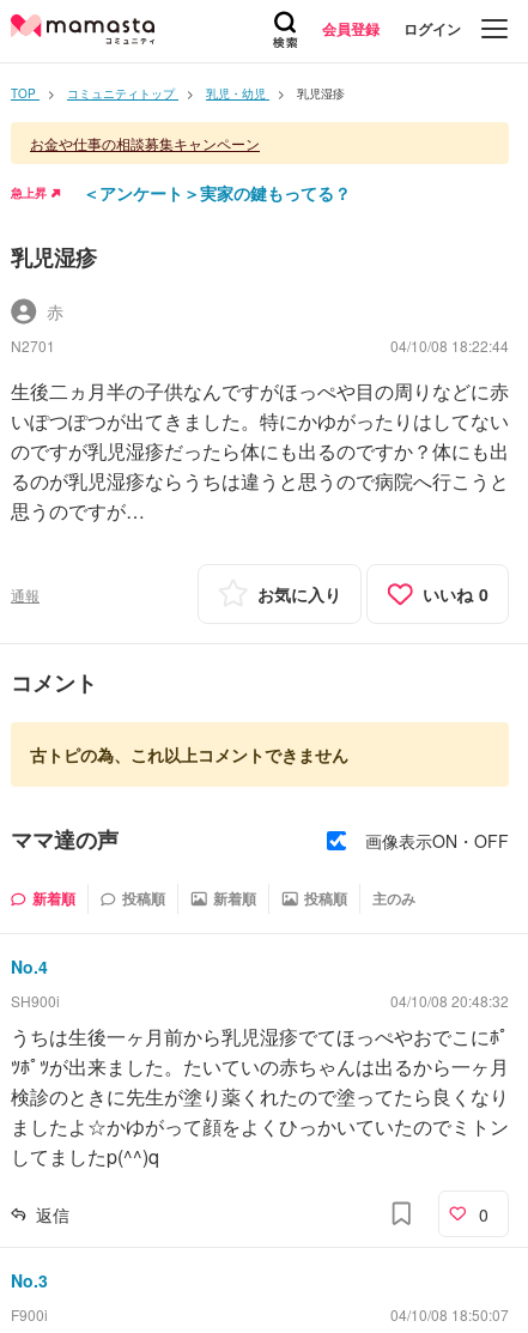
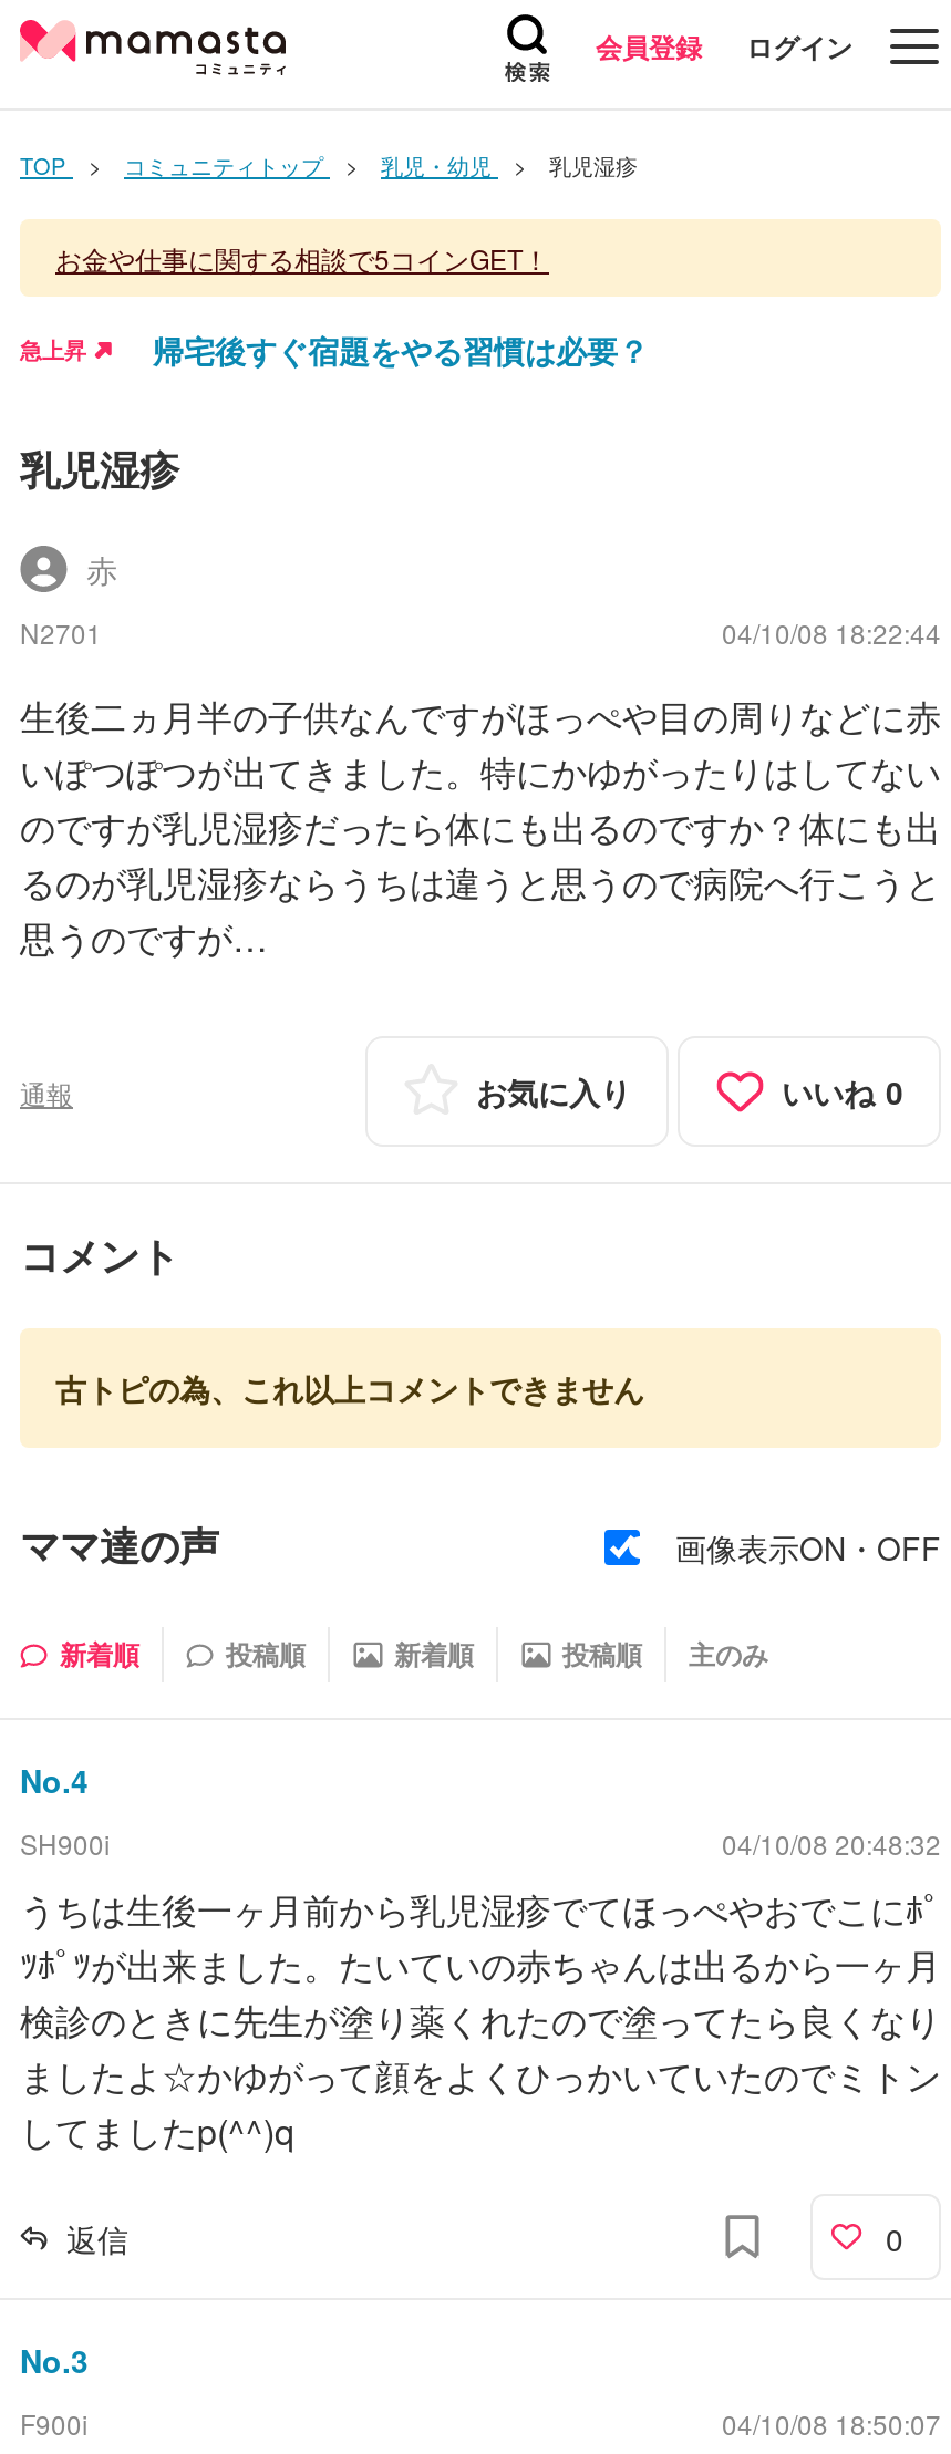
[30,133,260,153] お金や仕事の相談募集キャンペーン -> [55,239,549,277] お金や仕事に関する相談で5コインGET！
[83,181,351,205] ＜アンケート＞実家の鍵もってる？ -> [153,328,649,372] 帰宅後すぐ宿題をやる習慣は必要？

